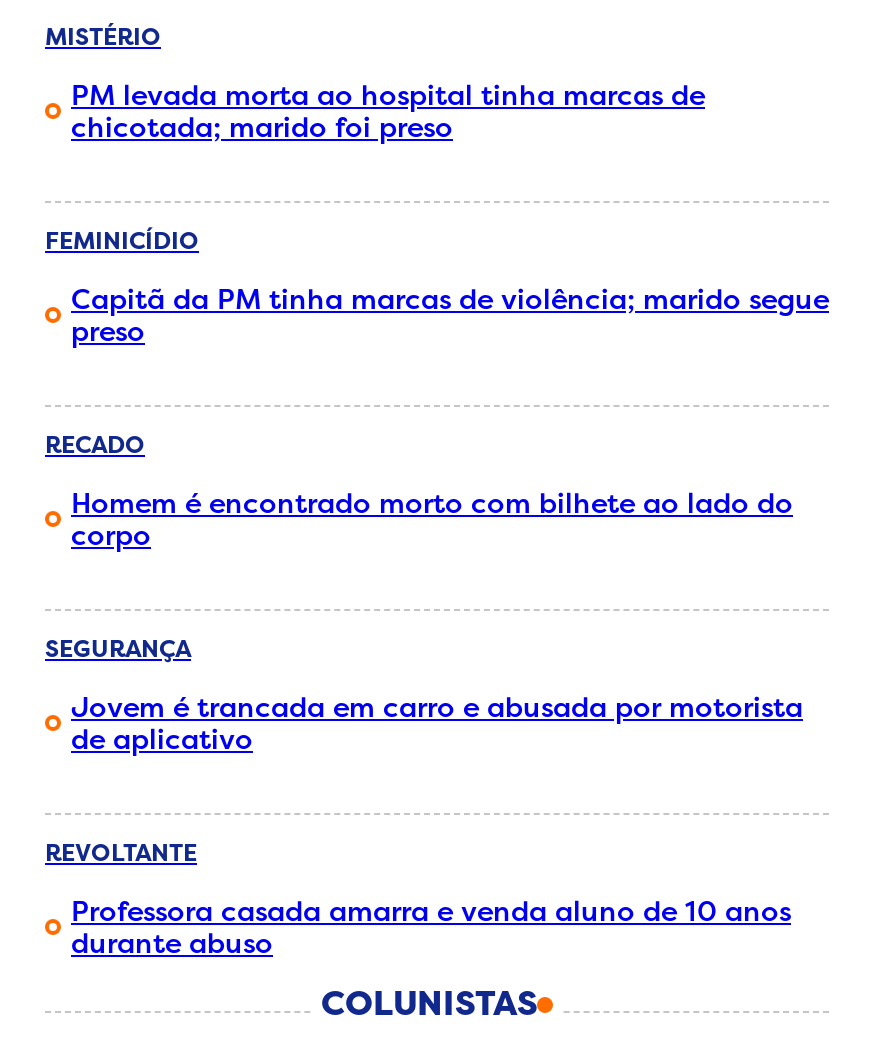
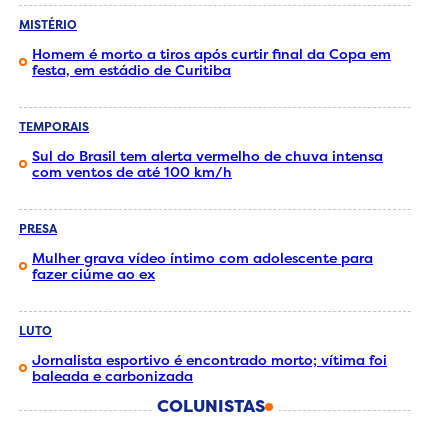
[45,75,829,961] PM levada morta ao hospital tinha marcas de | chicotada; marido foi preso | FEMINICÍDIO | Capitã da PM tinha marcas de violência; marido segue | preso | RECADO | Homem é encontrado morto com bilhete ao lado do | corpo | SEGURANÇA | Jovem é trancada em carro e abusada por motorista | de aplicativo | REVOLTANTE | Professora casada amarra e venda aluno de 10 anos | durante abuso -> [19,44,391,385] Homem é morto a tiros após curtir final da Copa em | festa, em estádio de Curitiba | TEMPORAIS | Sul do Brasil tem alerta vermelho de chuva intensa | com ventos de até 100 km/h | PRESA | Mulher grava vídeo íntimo com adolescente para | fazer ciúme ao ex | LUTO | Jornalista esportivo é encontrado morto; vítima foi | baleada e carbonizada

